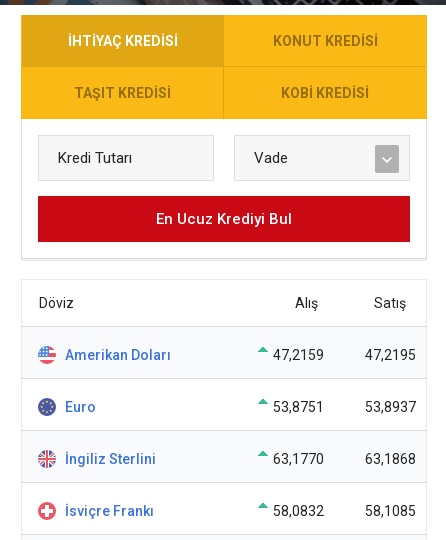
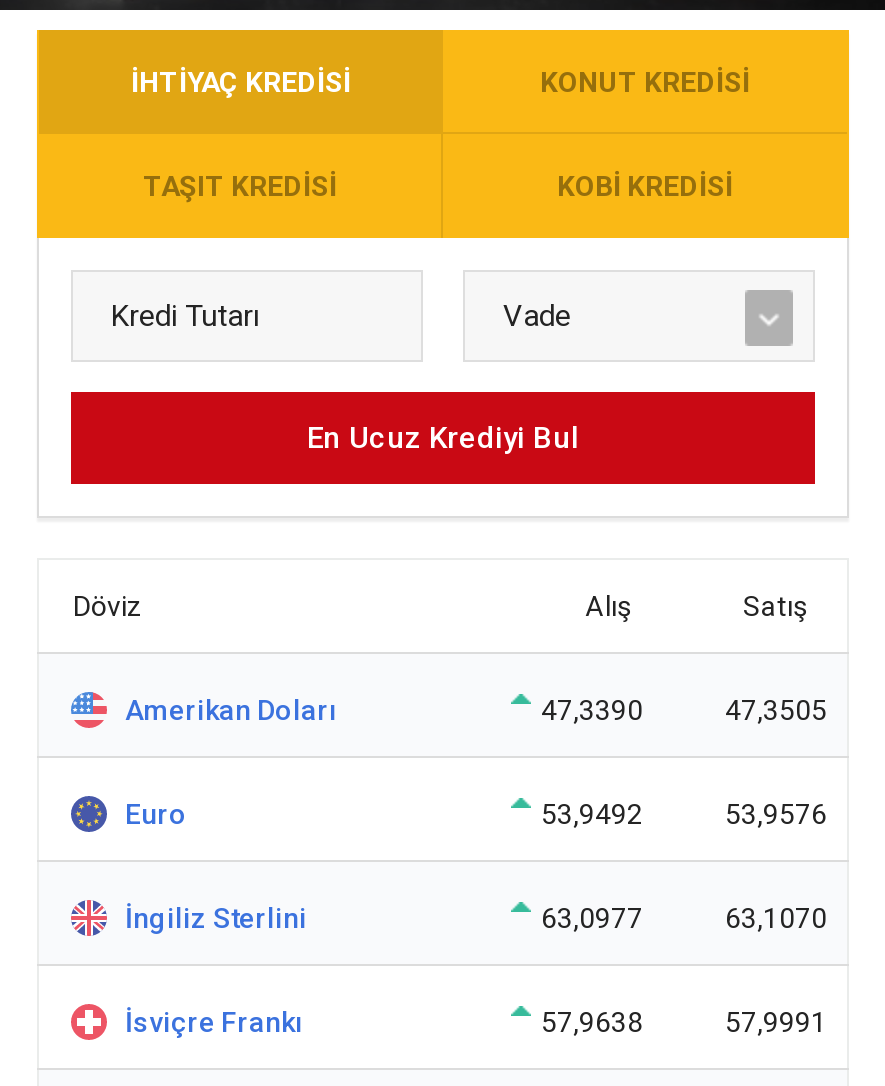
[273,347,324,363] 47,2159 -> [541,694,643,726] 47,3390
[365,347,416,363] 47,2195 -> [725,694,827,726] 47,3505
[273,399,324,415] 53,8751 -> [541,798,643,830] 53,9492
[365,399,416,415] 53,8937 -> [725,798,827,830] 53,9576
[273,451,324,467] 63,1770 -> [541,902,643,934] 63,0977
[365,451,416,467] 63,1868 -> [725,902,827,934] 63,1070
[273,503,324,519] 58,0832 -> [541,1006,643,1038] 57,9638
[365,503,416,519] 58,1085 -> [725,1006,827,1038] 57,9991

